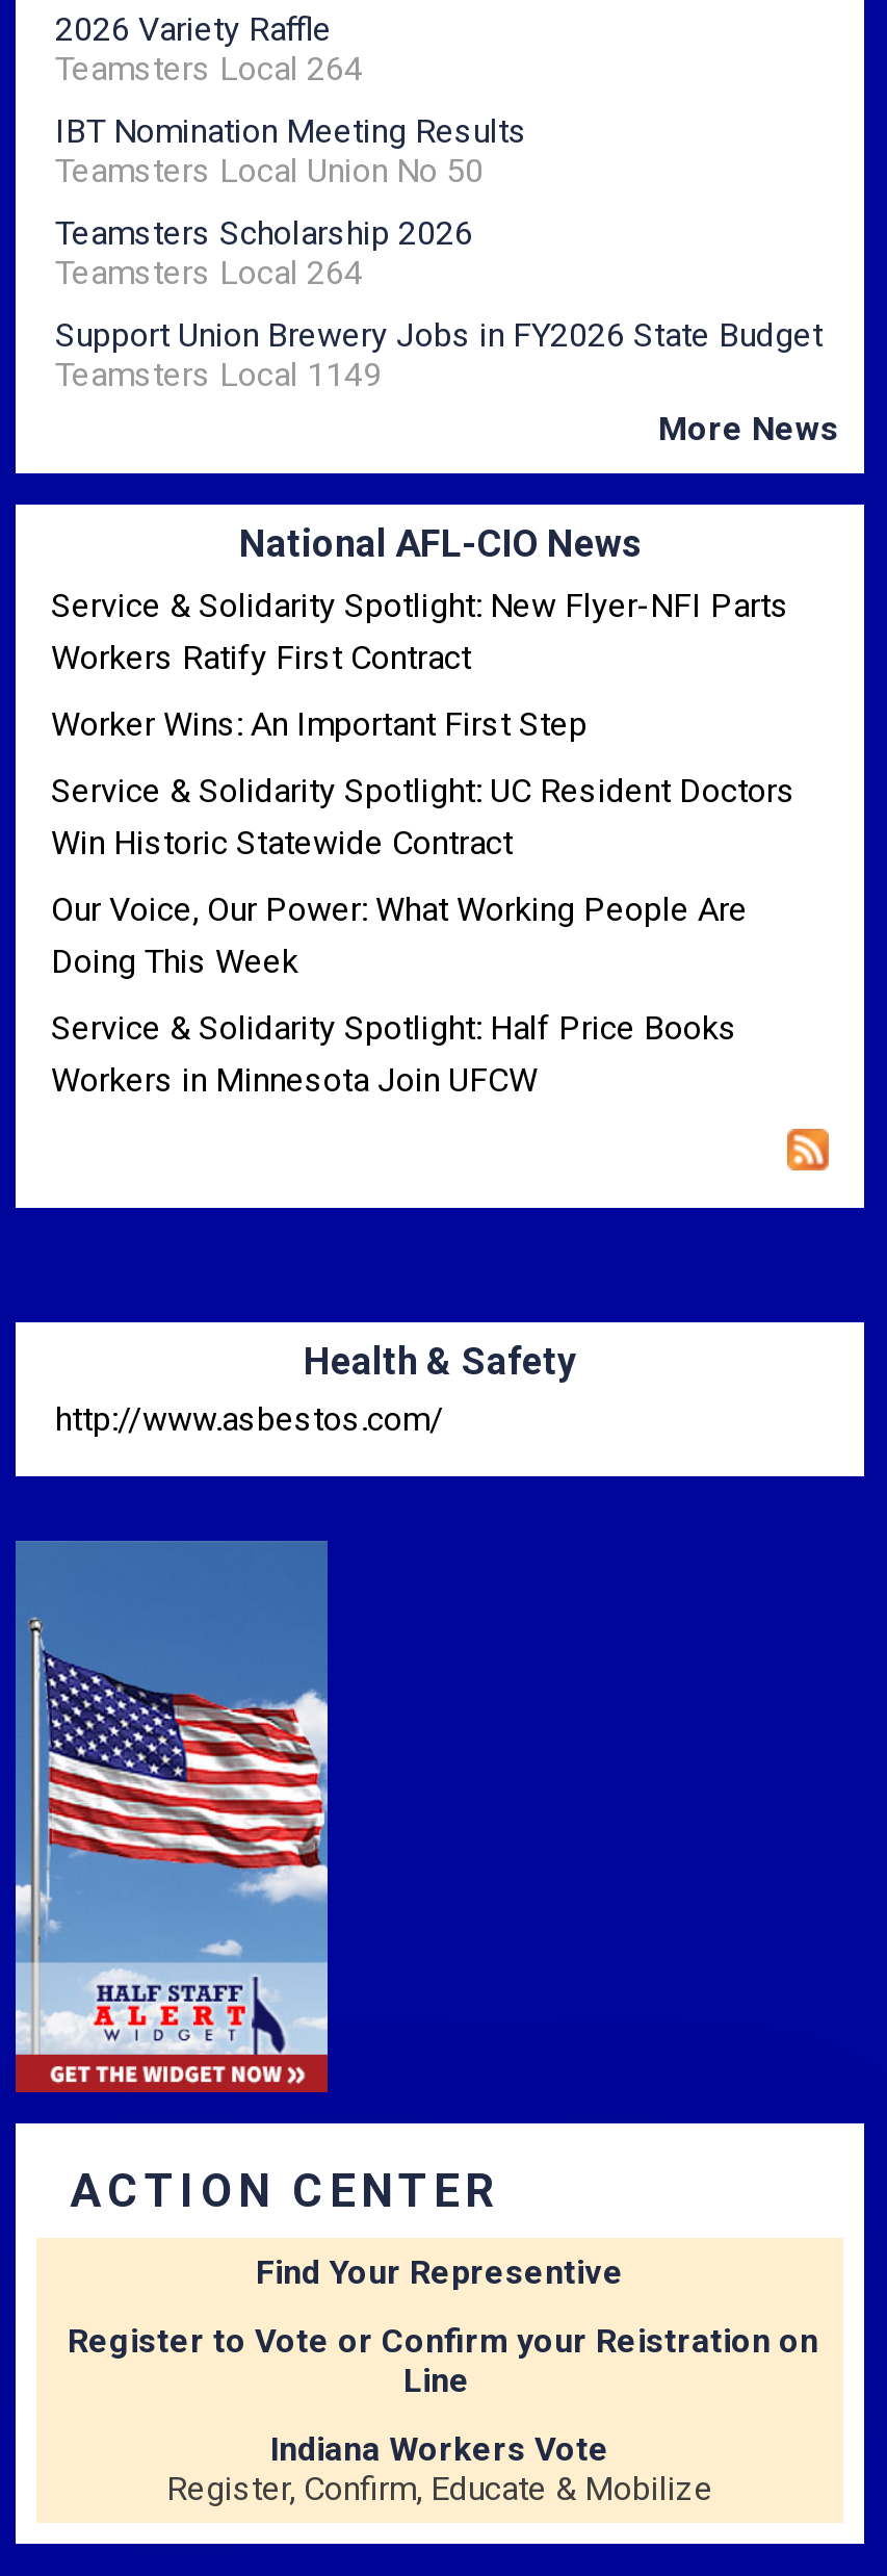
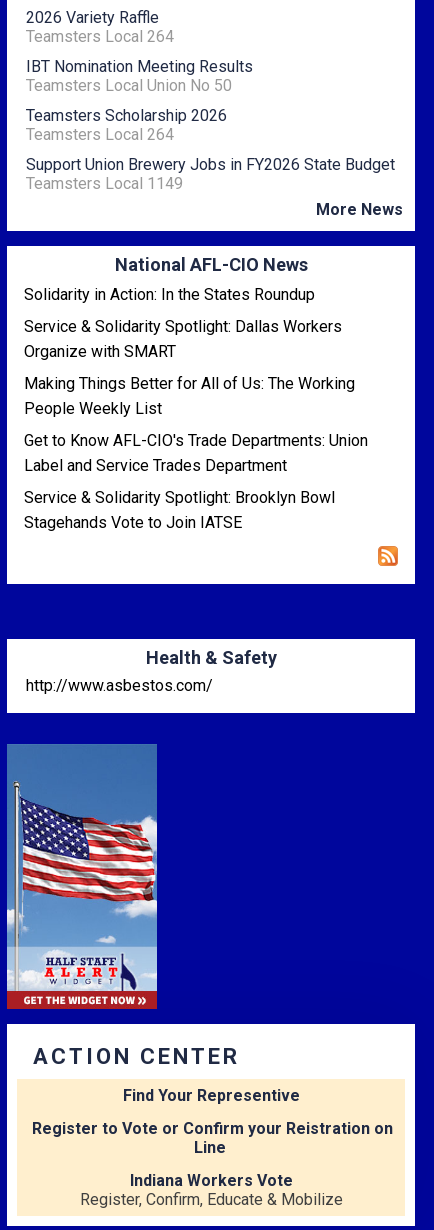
[51,586,789,677] Service & Solidarity Spotlight: New Flyer-NFI Parts | Workers Ratify First Contract -> [24,285,315,304] Solidarity in Action: In the States Roundup
[51,704,588,744] Worker Wins: An Important First Step -> [24,317,342,361] Service & Solidarity Spotlight: Dallas Workers | Organize with SMART
[51,771,795,862] Service & Solidarity Spotlight: UC Resident Doctors | Win Historic Statewide Contract -> [24,374,355,418] Making Things Better for All of Us: The Working | People Weekly List
[51,890,748,981] Our Voice, Our Power: What Working People Are | Doing This Week -> [24,431,368,475] Get to Know AFL-CIO's Trade Departments: Union | Label and Service Trades Department
[51,1008,737,1100] Service & Solidarity Spotlight: Half Price Books | Workers in Minnesota Join UFCW -> [24,488,335,532] Service & Solidarity Spotlight: Brooklyn Bowl | Stagehands Vote to Join IATSE

